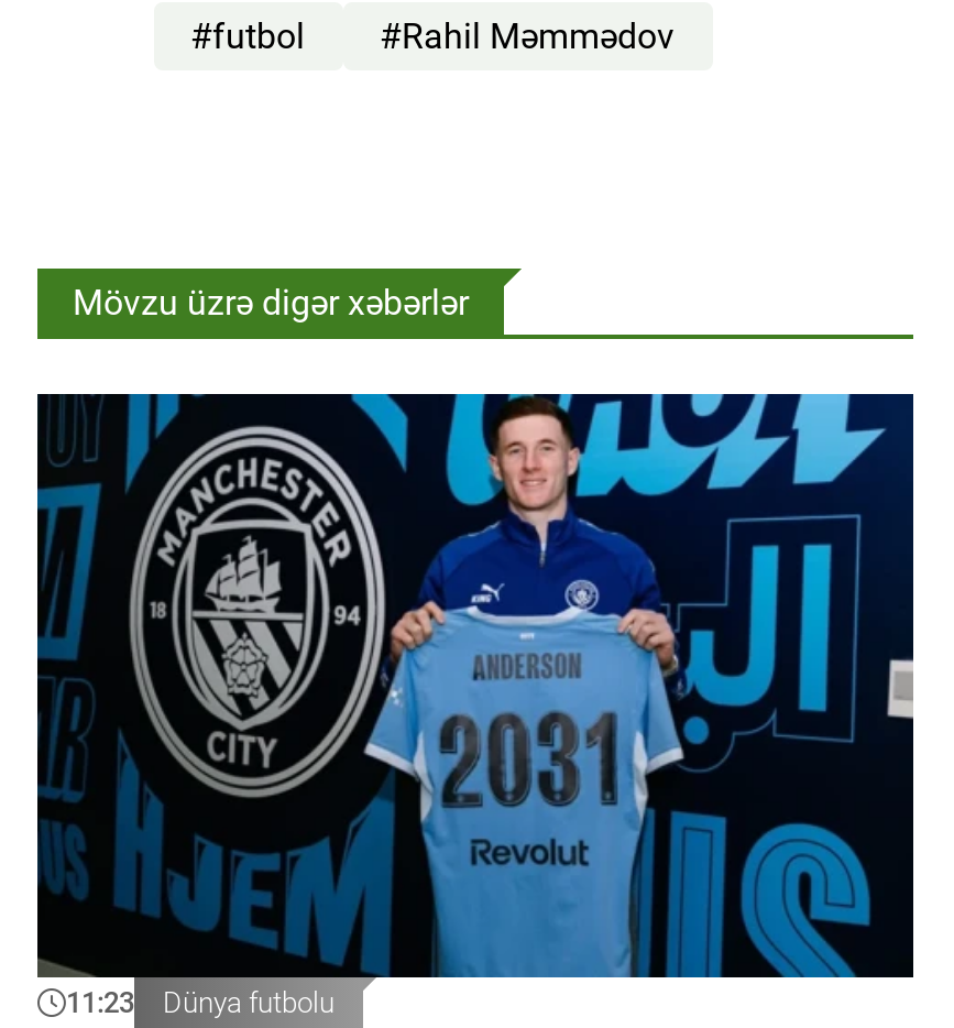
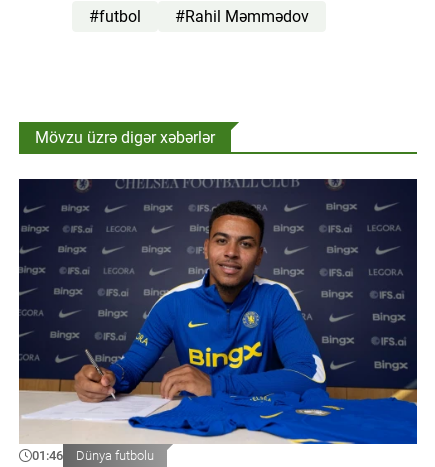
[35,392,915,1019] [image] | 11:23 Dünya futbolu -> [18,178,418,463] [image] | 01:46 Dünya futbolu

